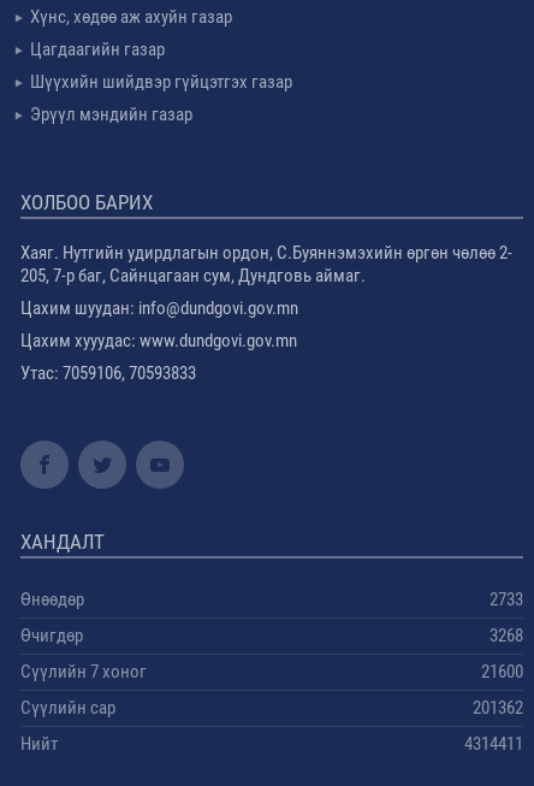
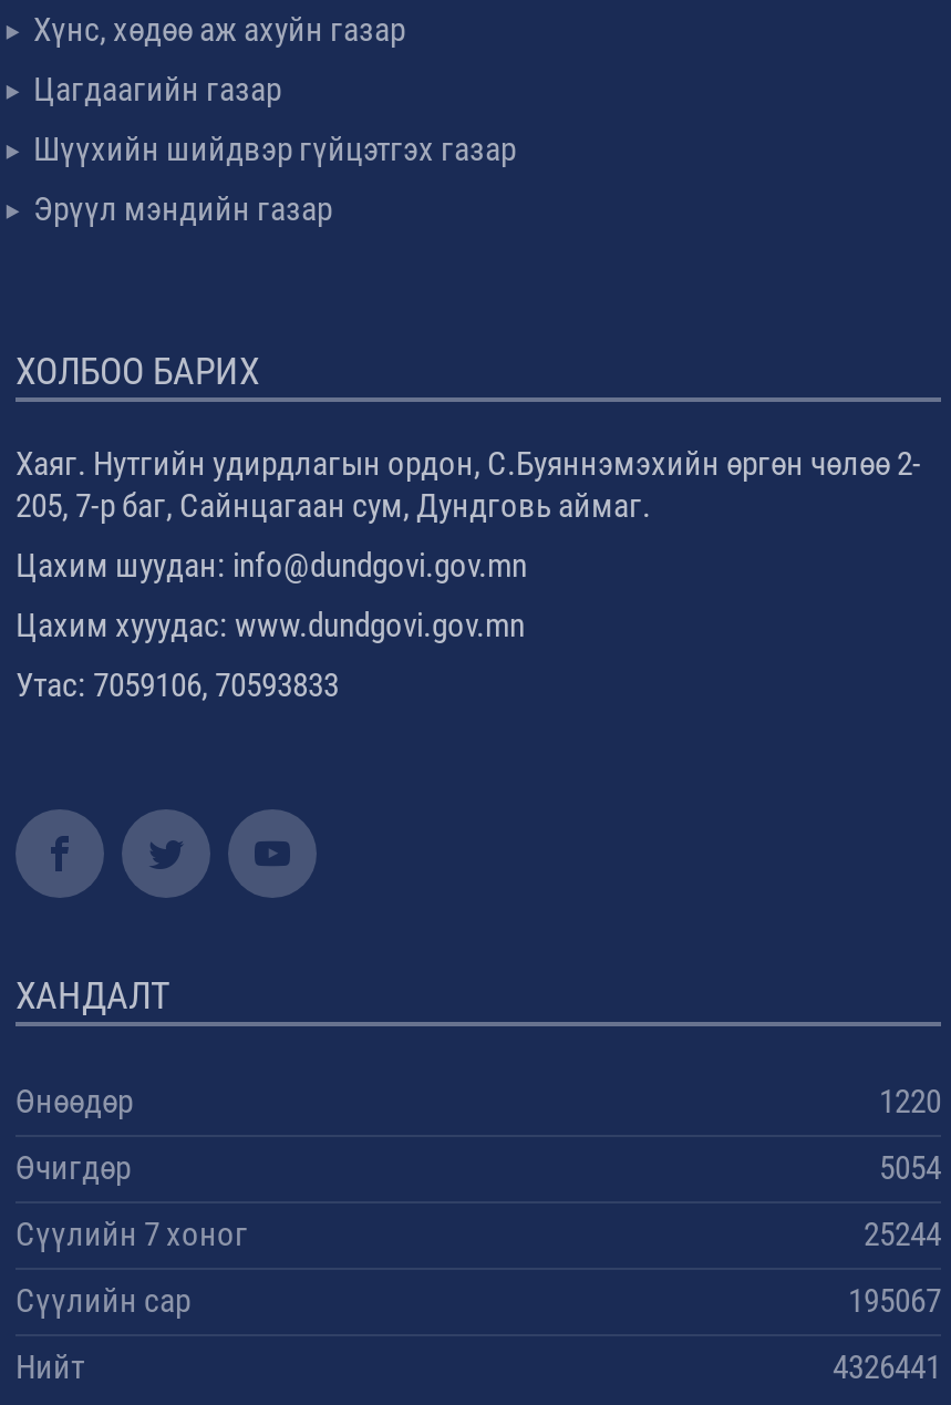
[489,589,523,611] 2733 -> [879,1083,941,1122] 1220
[489,625,523,647] 3268 -> [879,1149,941,1189] 5054
[481,661,523,683] 21600 -> [864,1215,941,1255] 25244
[473,697,523,719] 201362 -> [848,1282,941,1322] 195067
[464,734,523,755] 4314411 -> [833,1348,941,1388] 4326441

